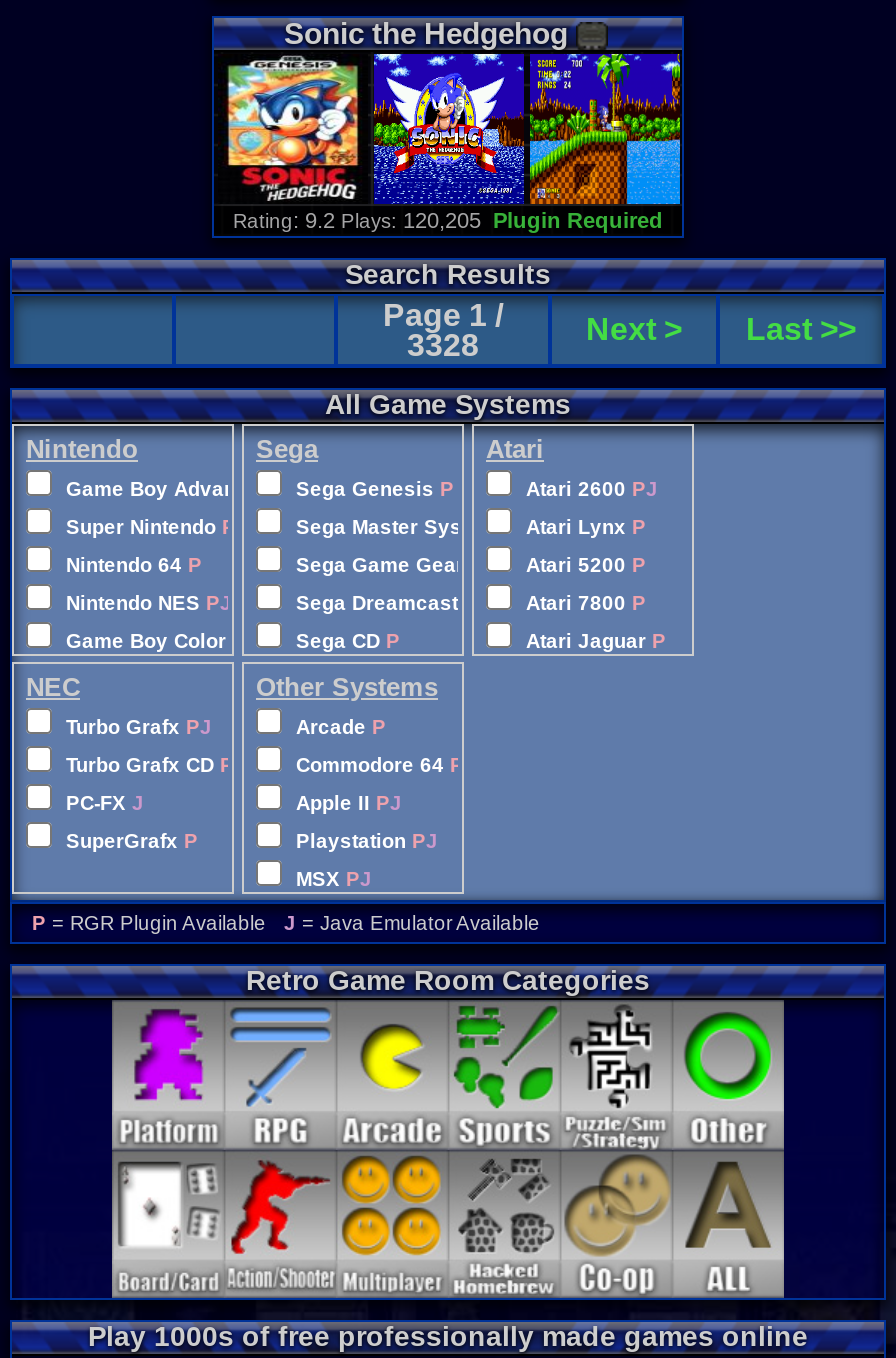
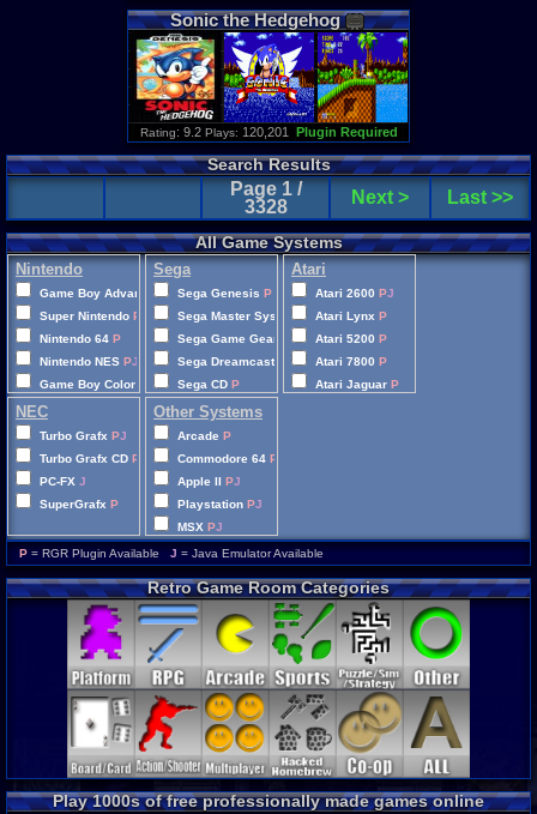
[233,208,663,232] Rating: 9.2 Plays: 120,205 Plugin Required -> [140,125,397,139] Rating: 9.2 Plays: 120,201 Plugin Required

